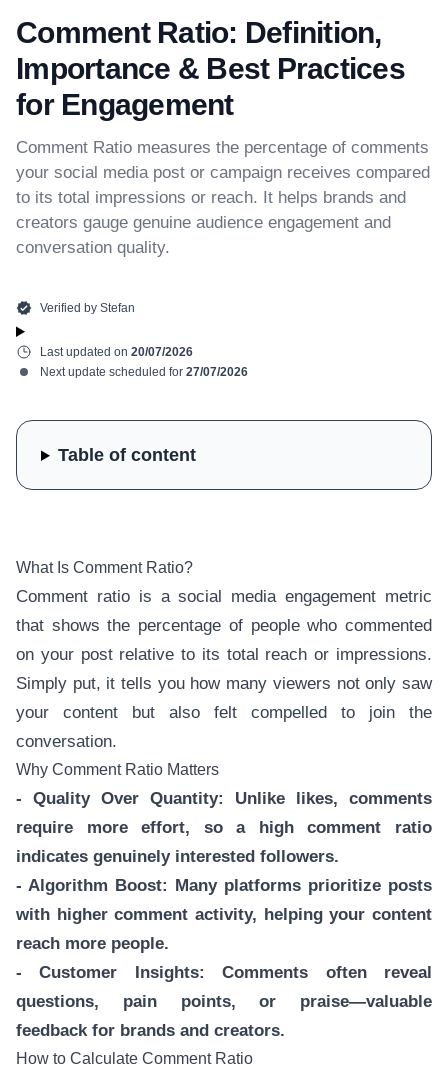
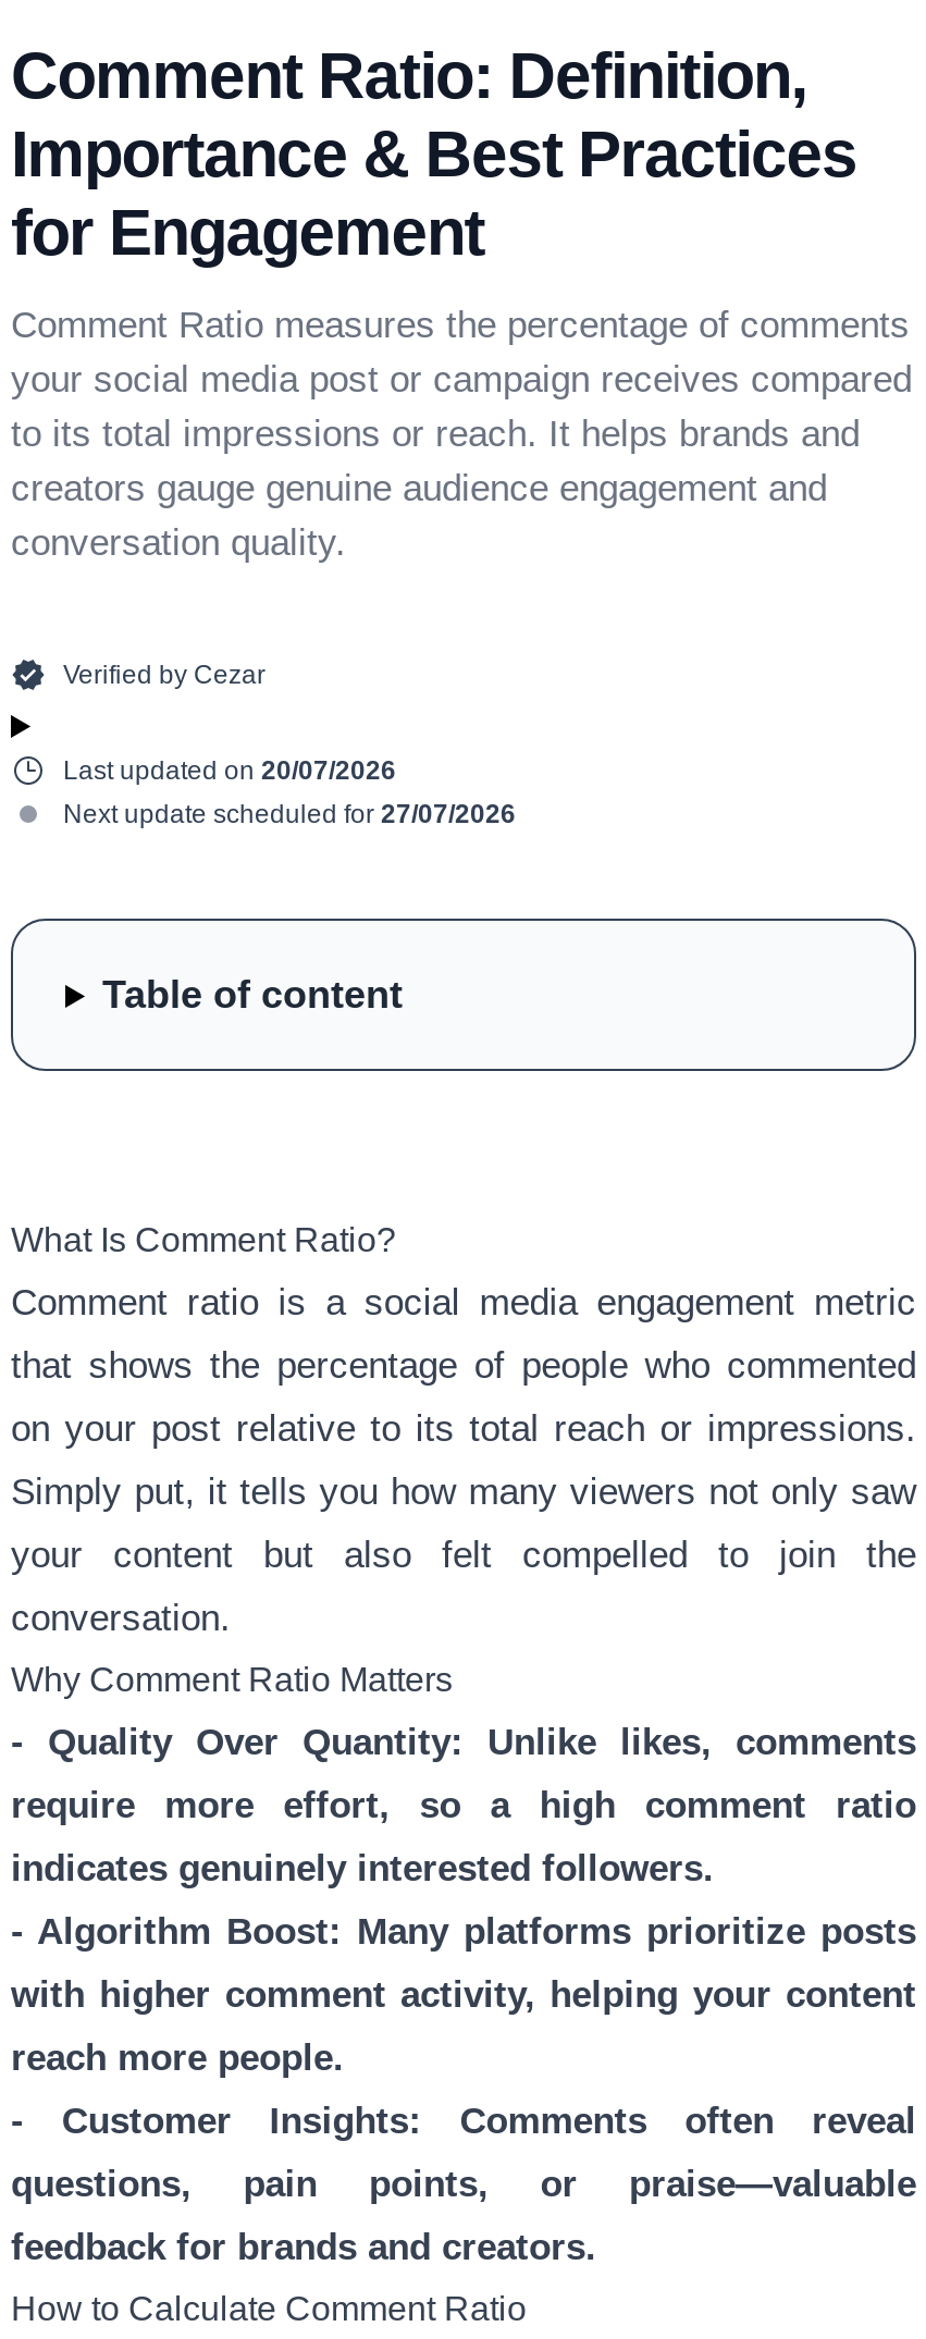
[40,301,135,315] Verified by Stefan -> [63,660,266,690] Verified by Cezar

